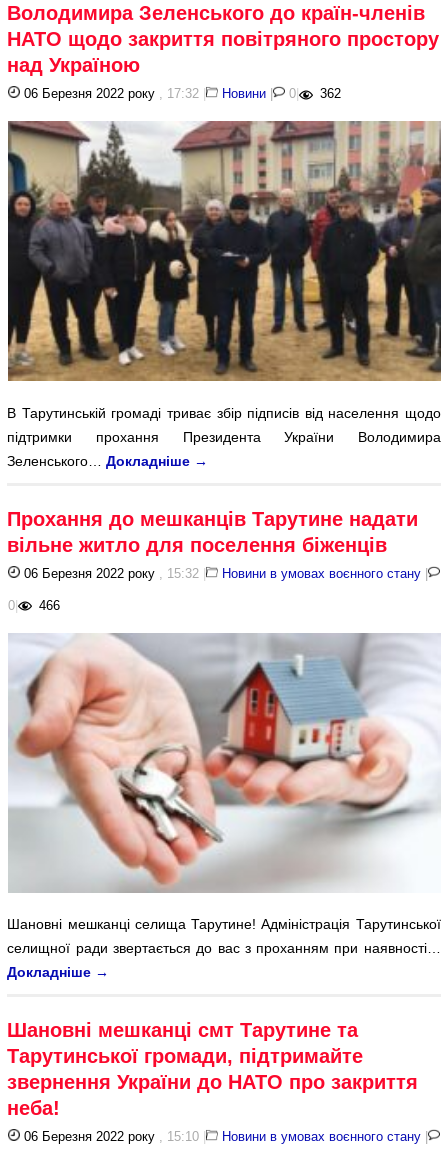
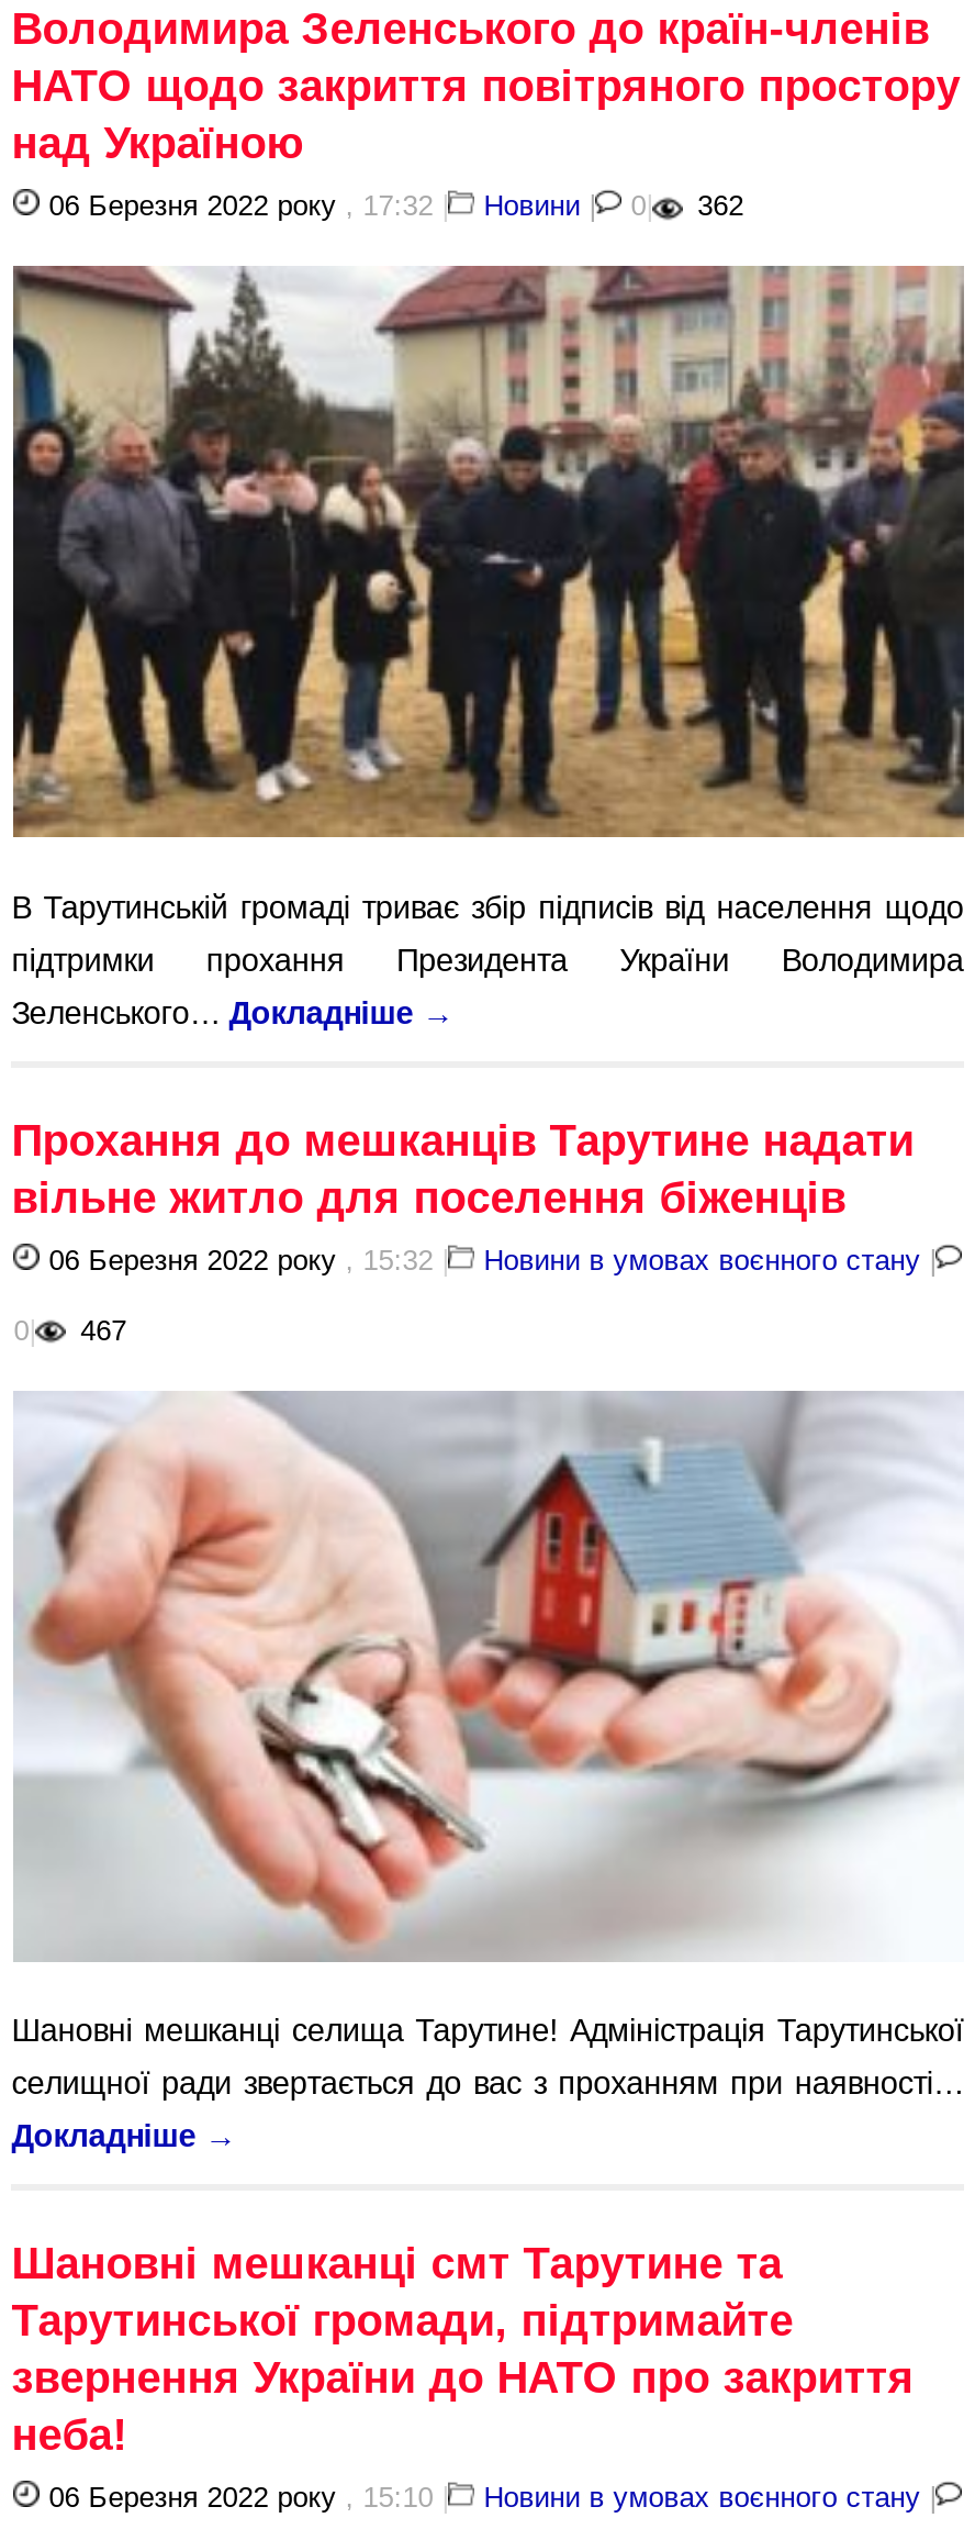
[39,597,60,612] 466 -> [81,1313,127,1346] 467

